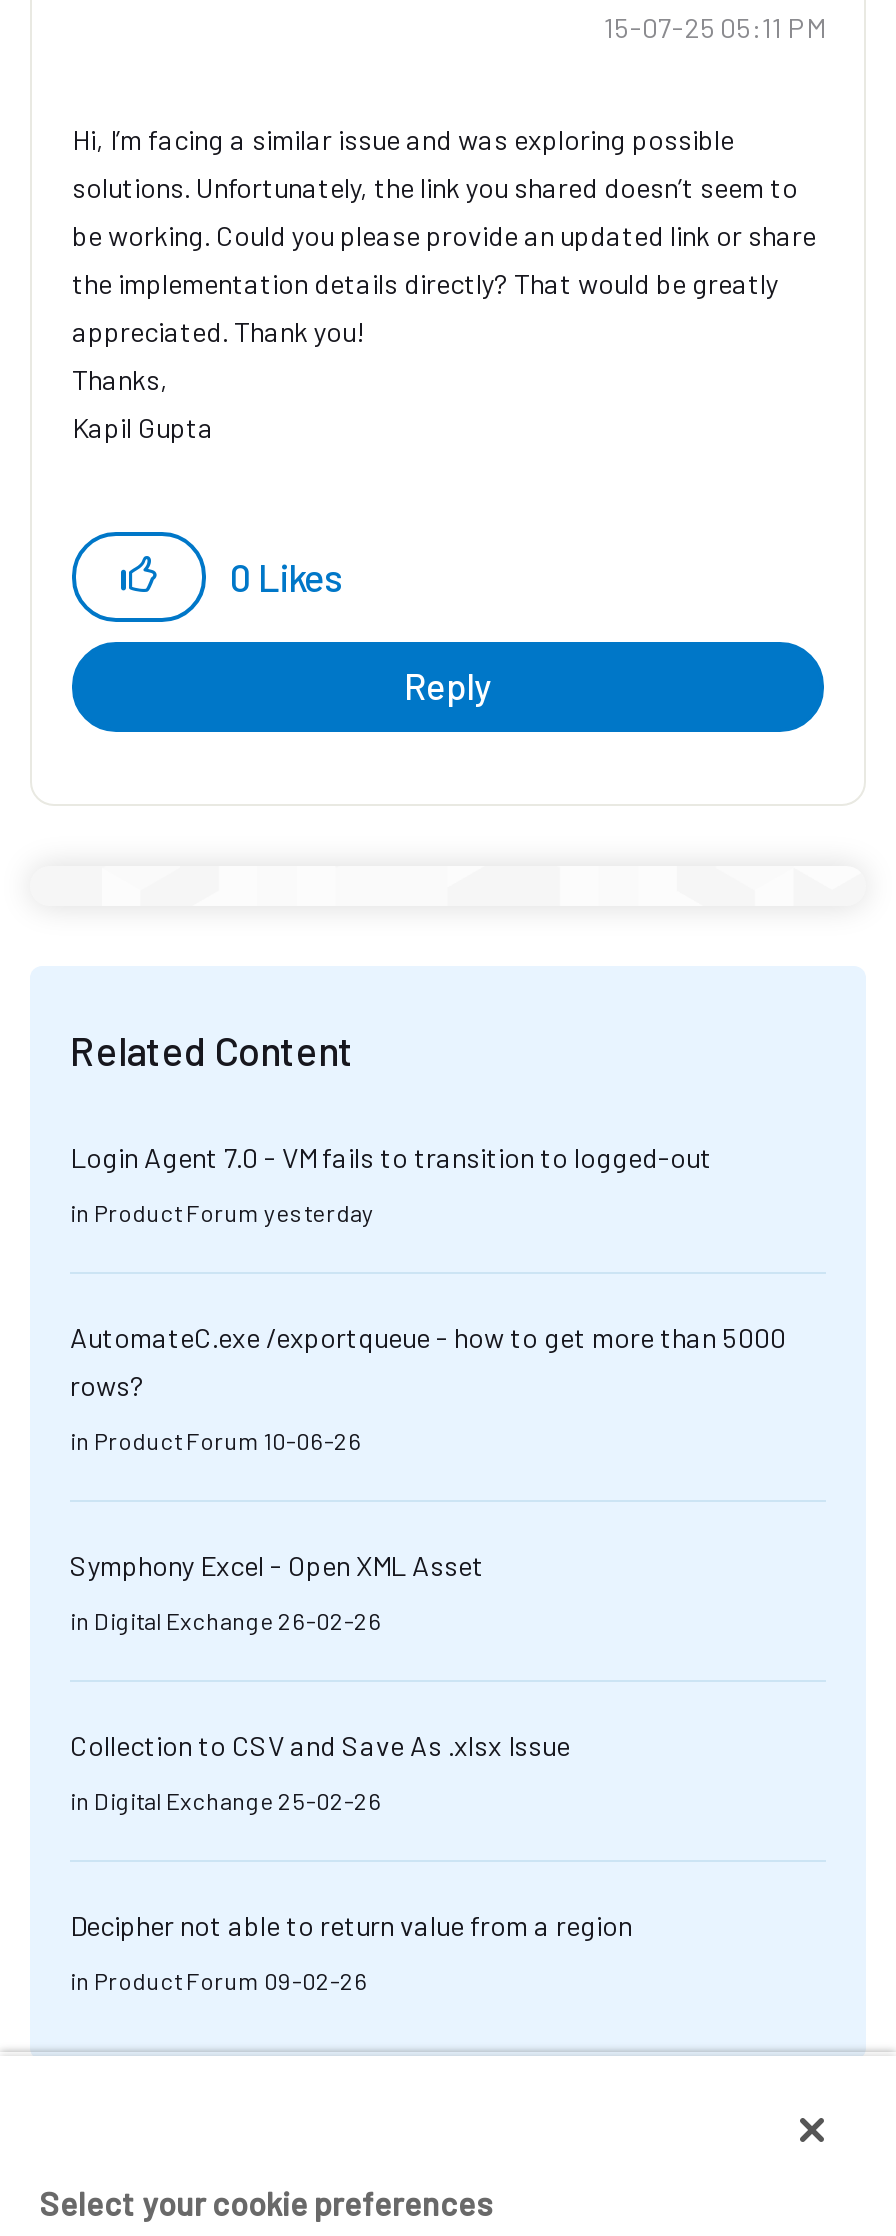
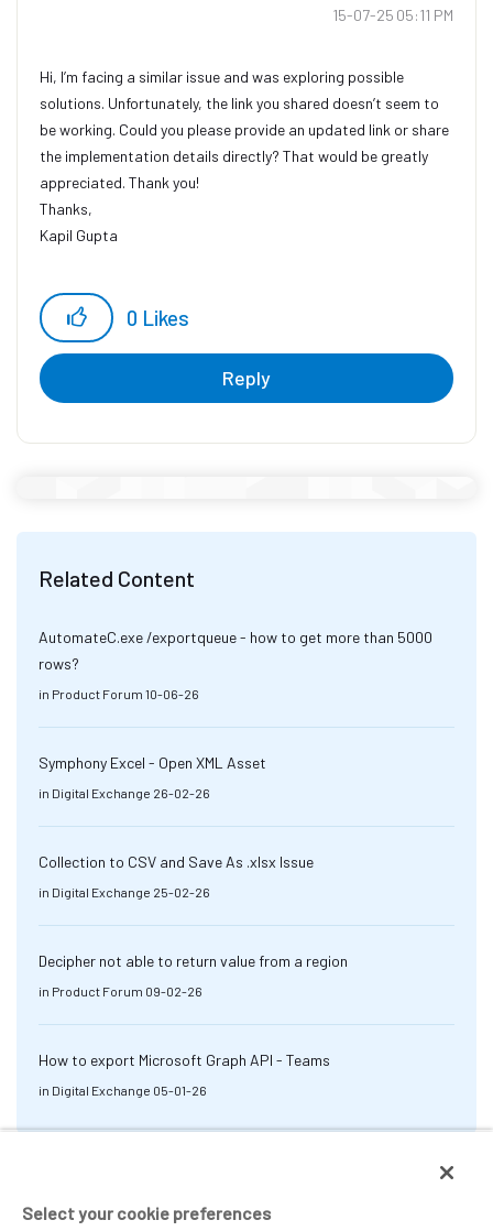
[70,1140,712,1226] Login Agent 7.0 - VM fails to transition to logged-out | in Product Forum yesterday -> none
moved [70,1320,786,1994] -> [39,628,432,999]: AutomateC.exe /exportqueue - how to get more than 5000 | rows? | in Product Forum 10-06-26 | ... | Decipher not able to return value from a region | in Product Forum 09-02-26
none -> [39,1050,330,1098] How to export Microsoft Graph API - Teams | in Digital Exchange 05-01-26

